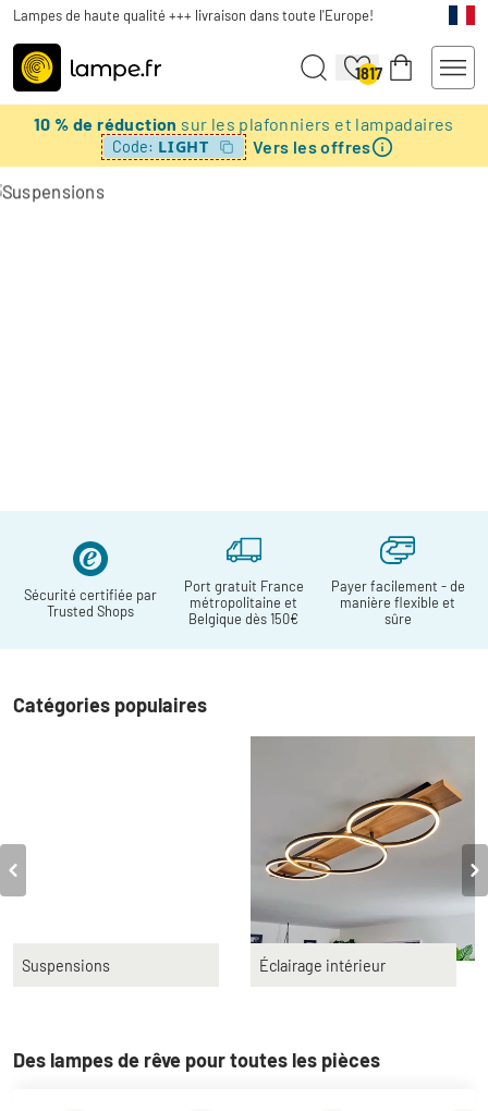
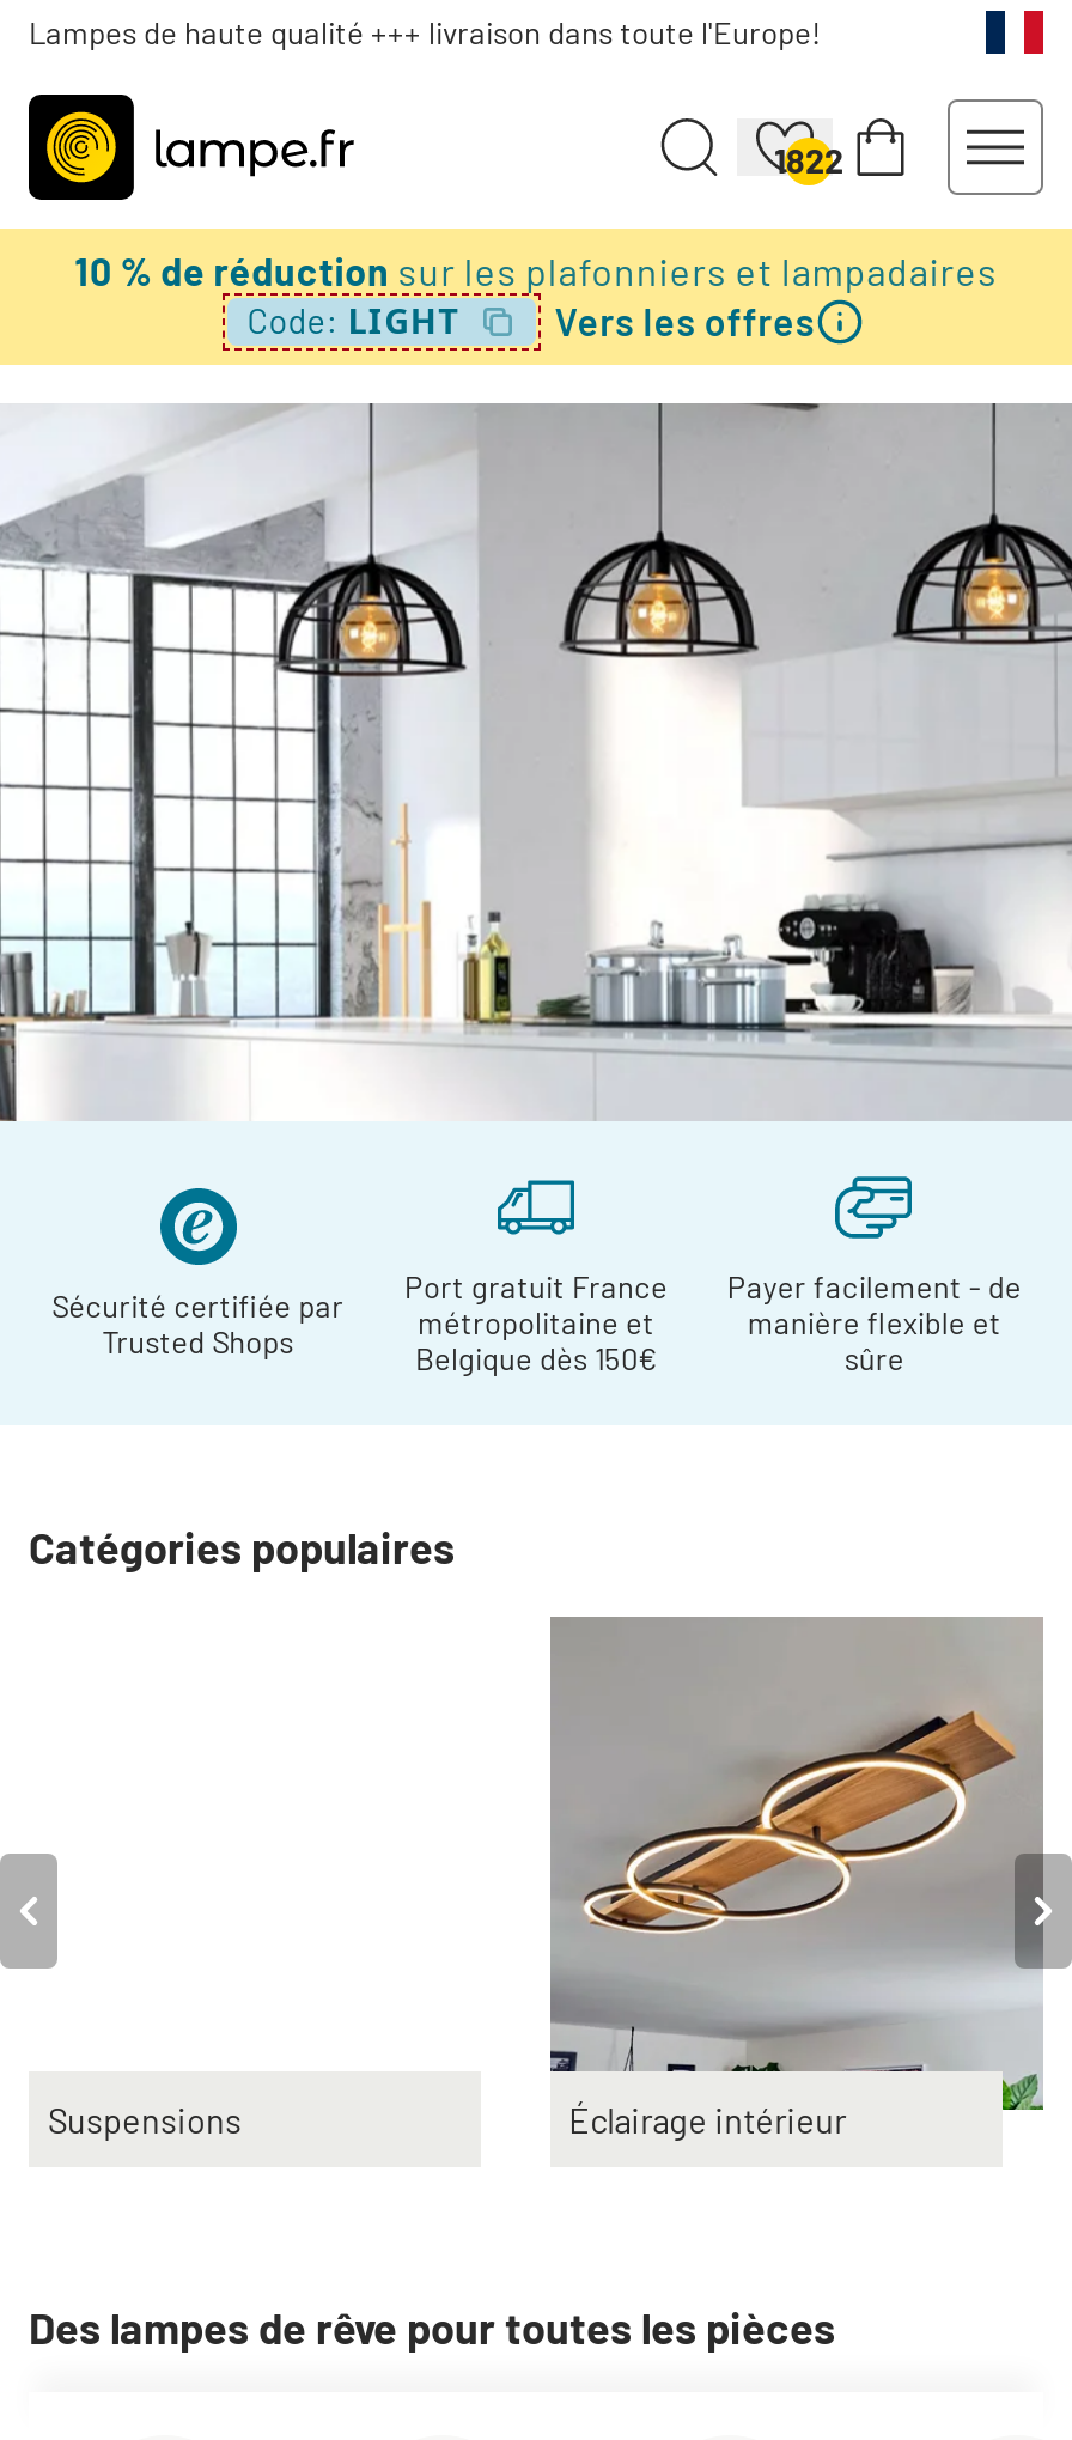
[355,64,382,83] 1817 -> [774,140,843,181] 1822
none -> [7,401,1065,1124] [image]

